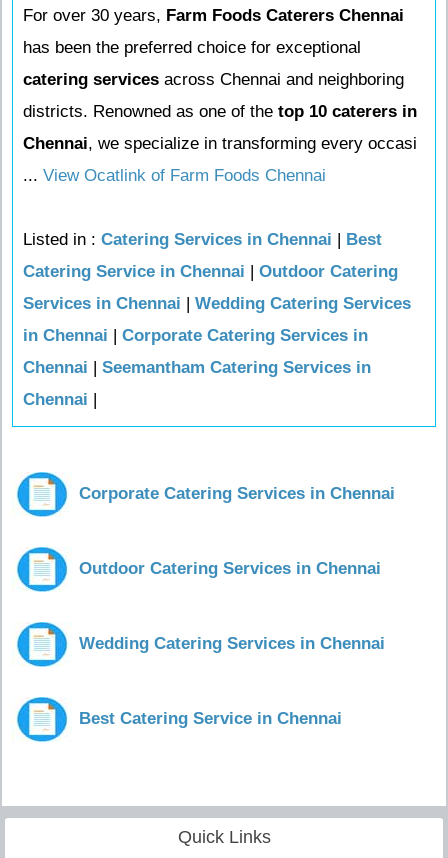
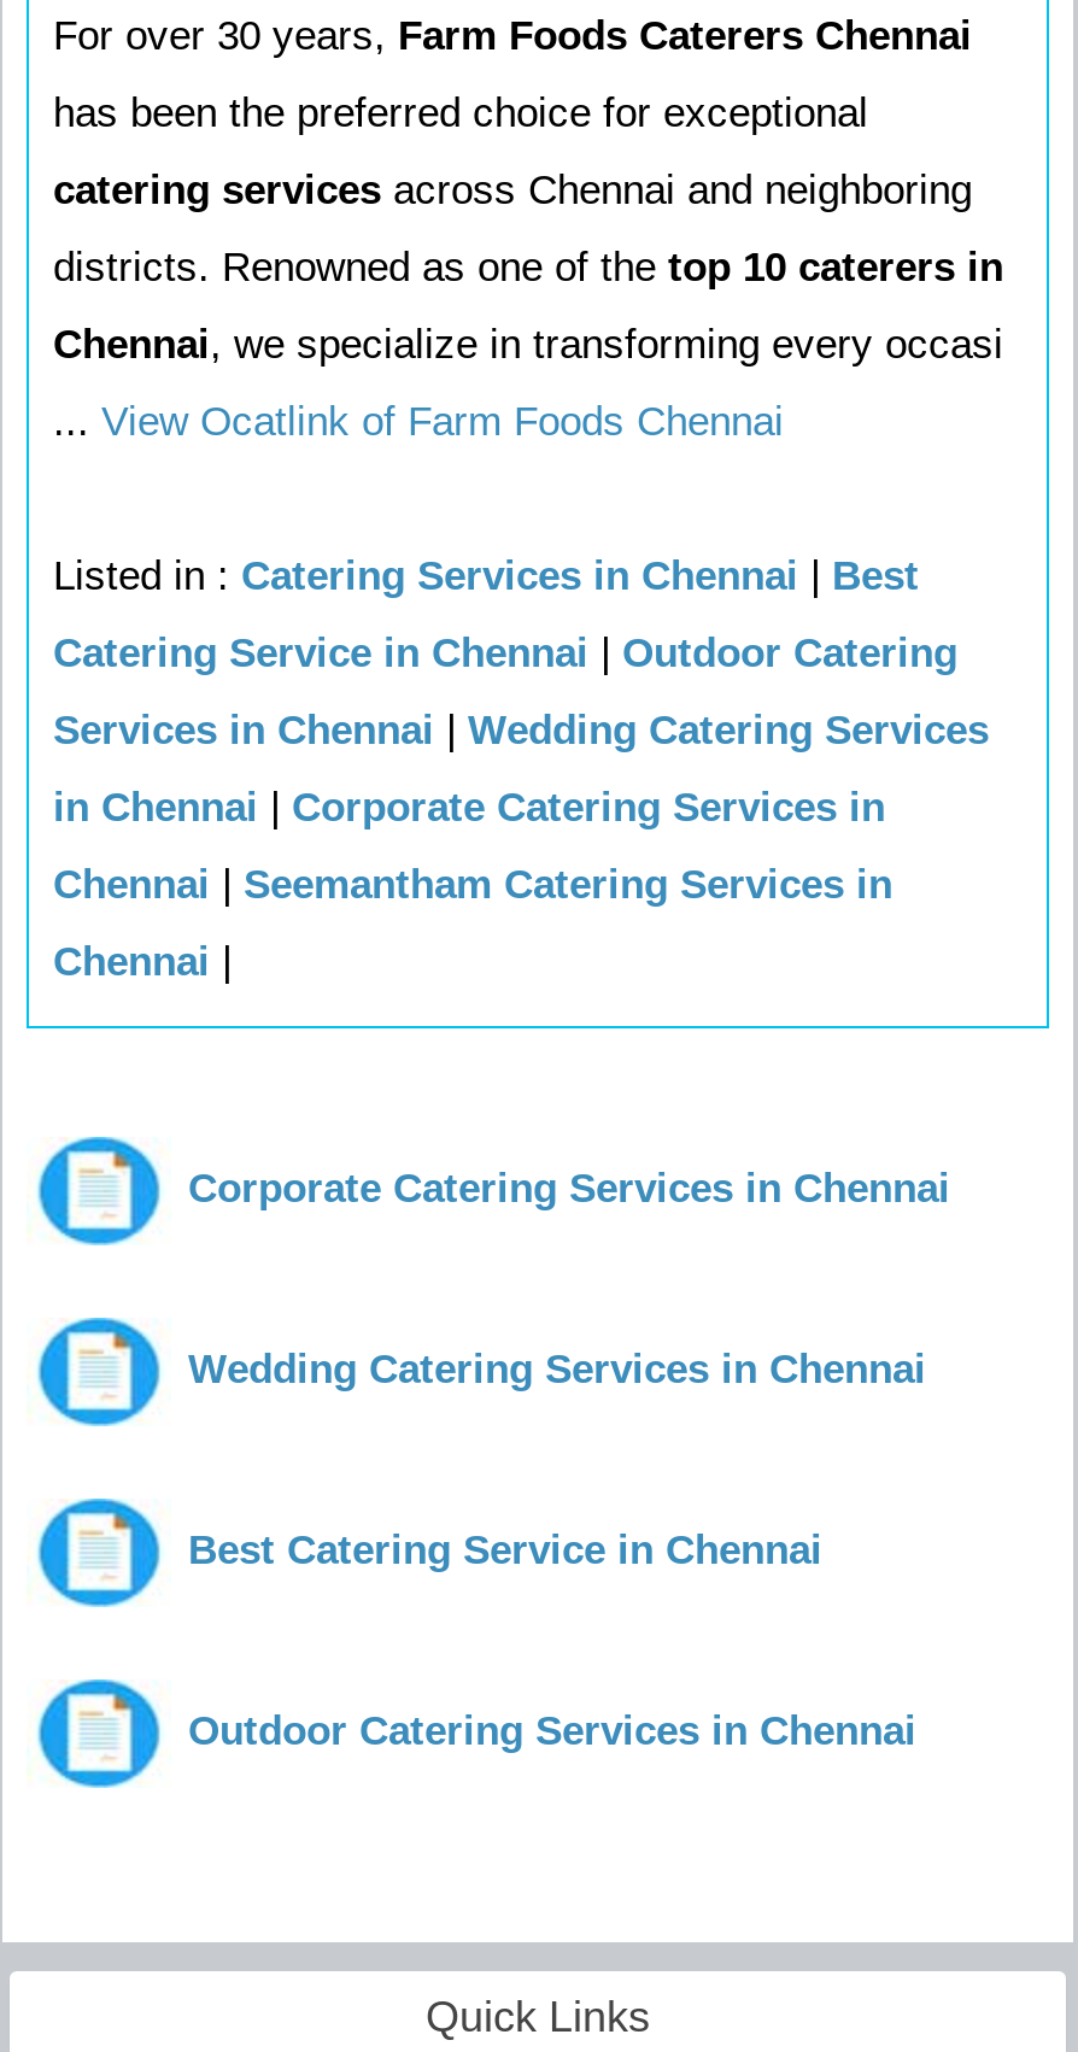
moved [79,559,381,578] -> [188,1708,916,1754]: Outdoor Catering Services in Chennai
moved [12,620,385,728] -> [27,1313,926,1573]: [image] | Wedding Catering Services in Chennai | Best Catering Service in Chennai

